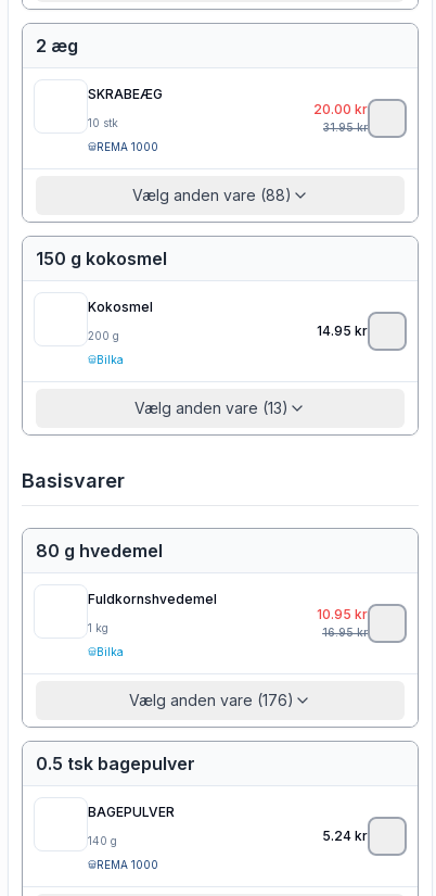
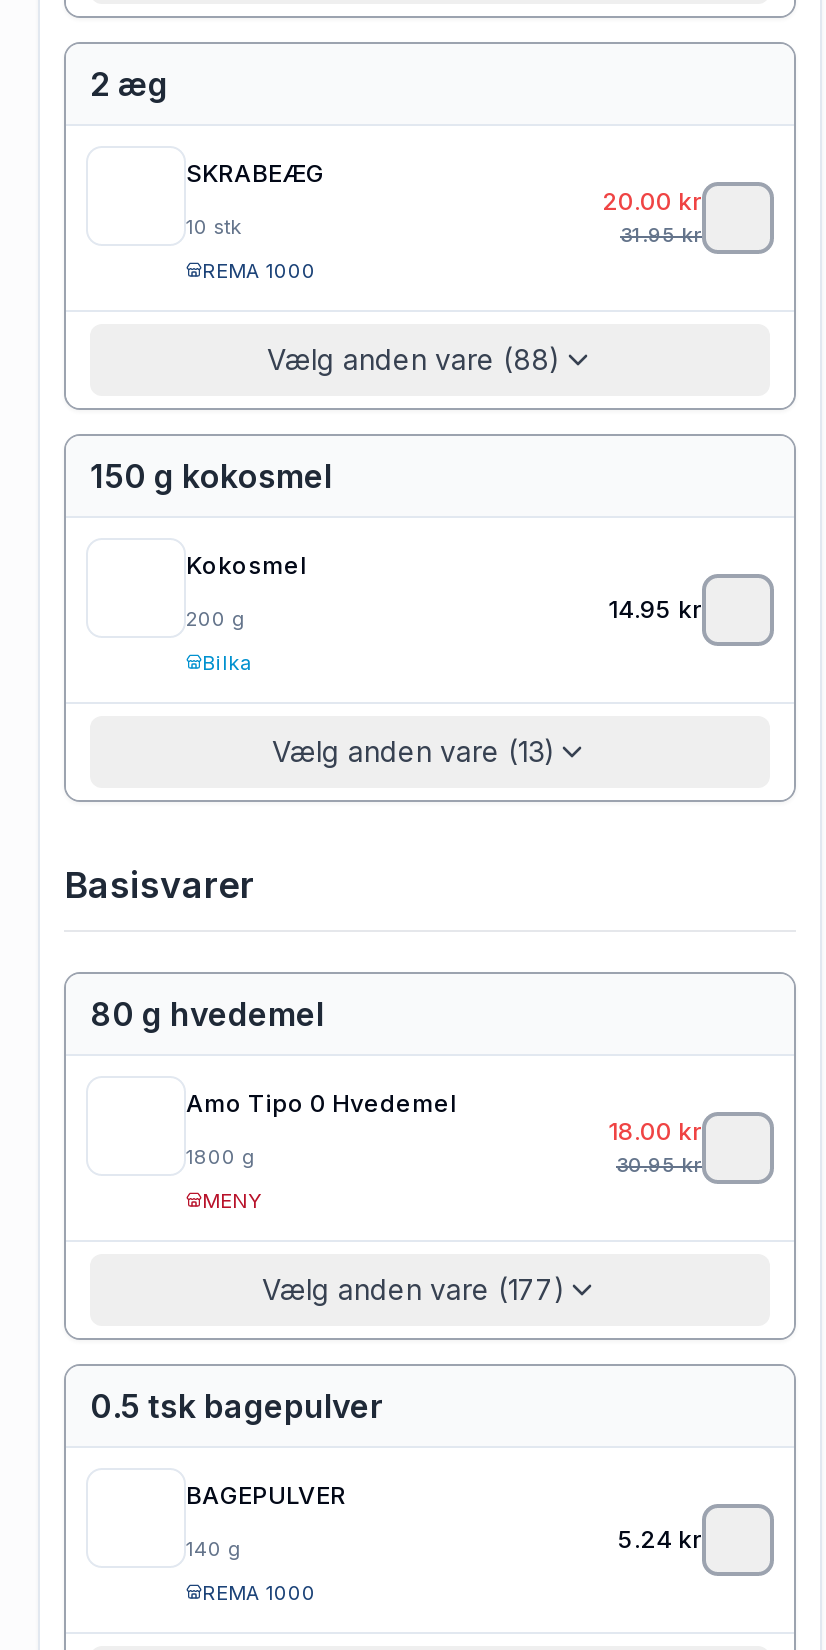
[88,591,217,607] Fuldkornshvedemel -> [186,1088,456,1118] Amo Tipo 0 Hvedemel
[317,606,368,638] 10.95 kr | 16.95kr -> [608,1116,702,1176] 18.00 kr | 30.95kr
[88,621,108,634] 1 kg -> [186,1144,254,1168] 1800 g
[97,645,124,658] Bilka -> [202,1188,262,1212] MENY
[129,691,294,709] Vælg anden vare (176) -> [262,1272,566,1306] Vælg anden vare (177)

